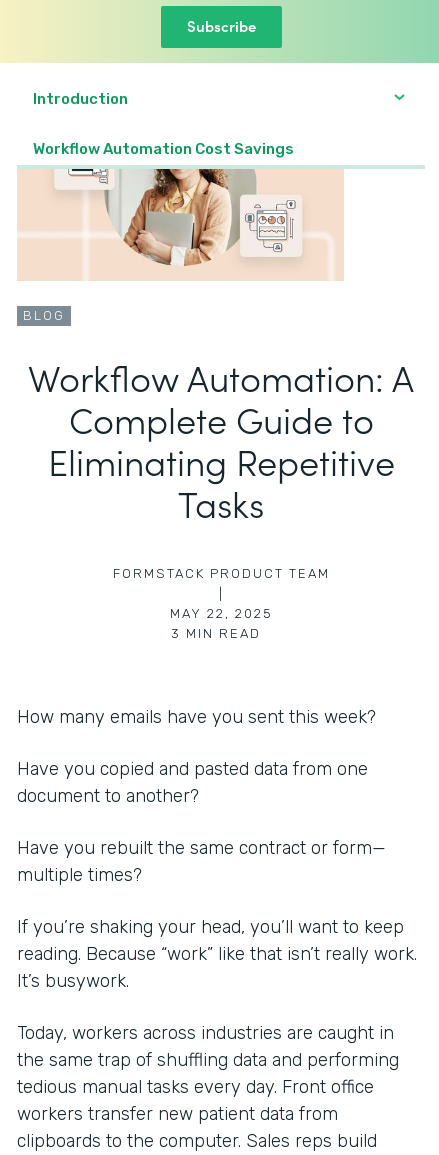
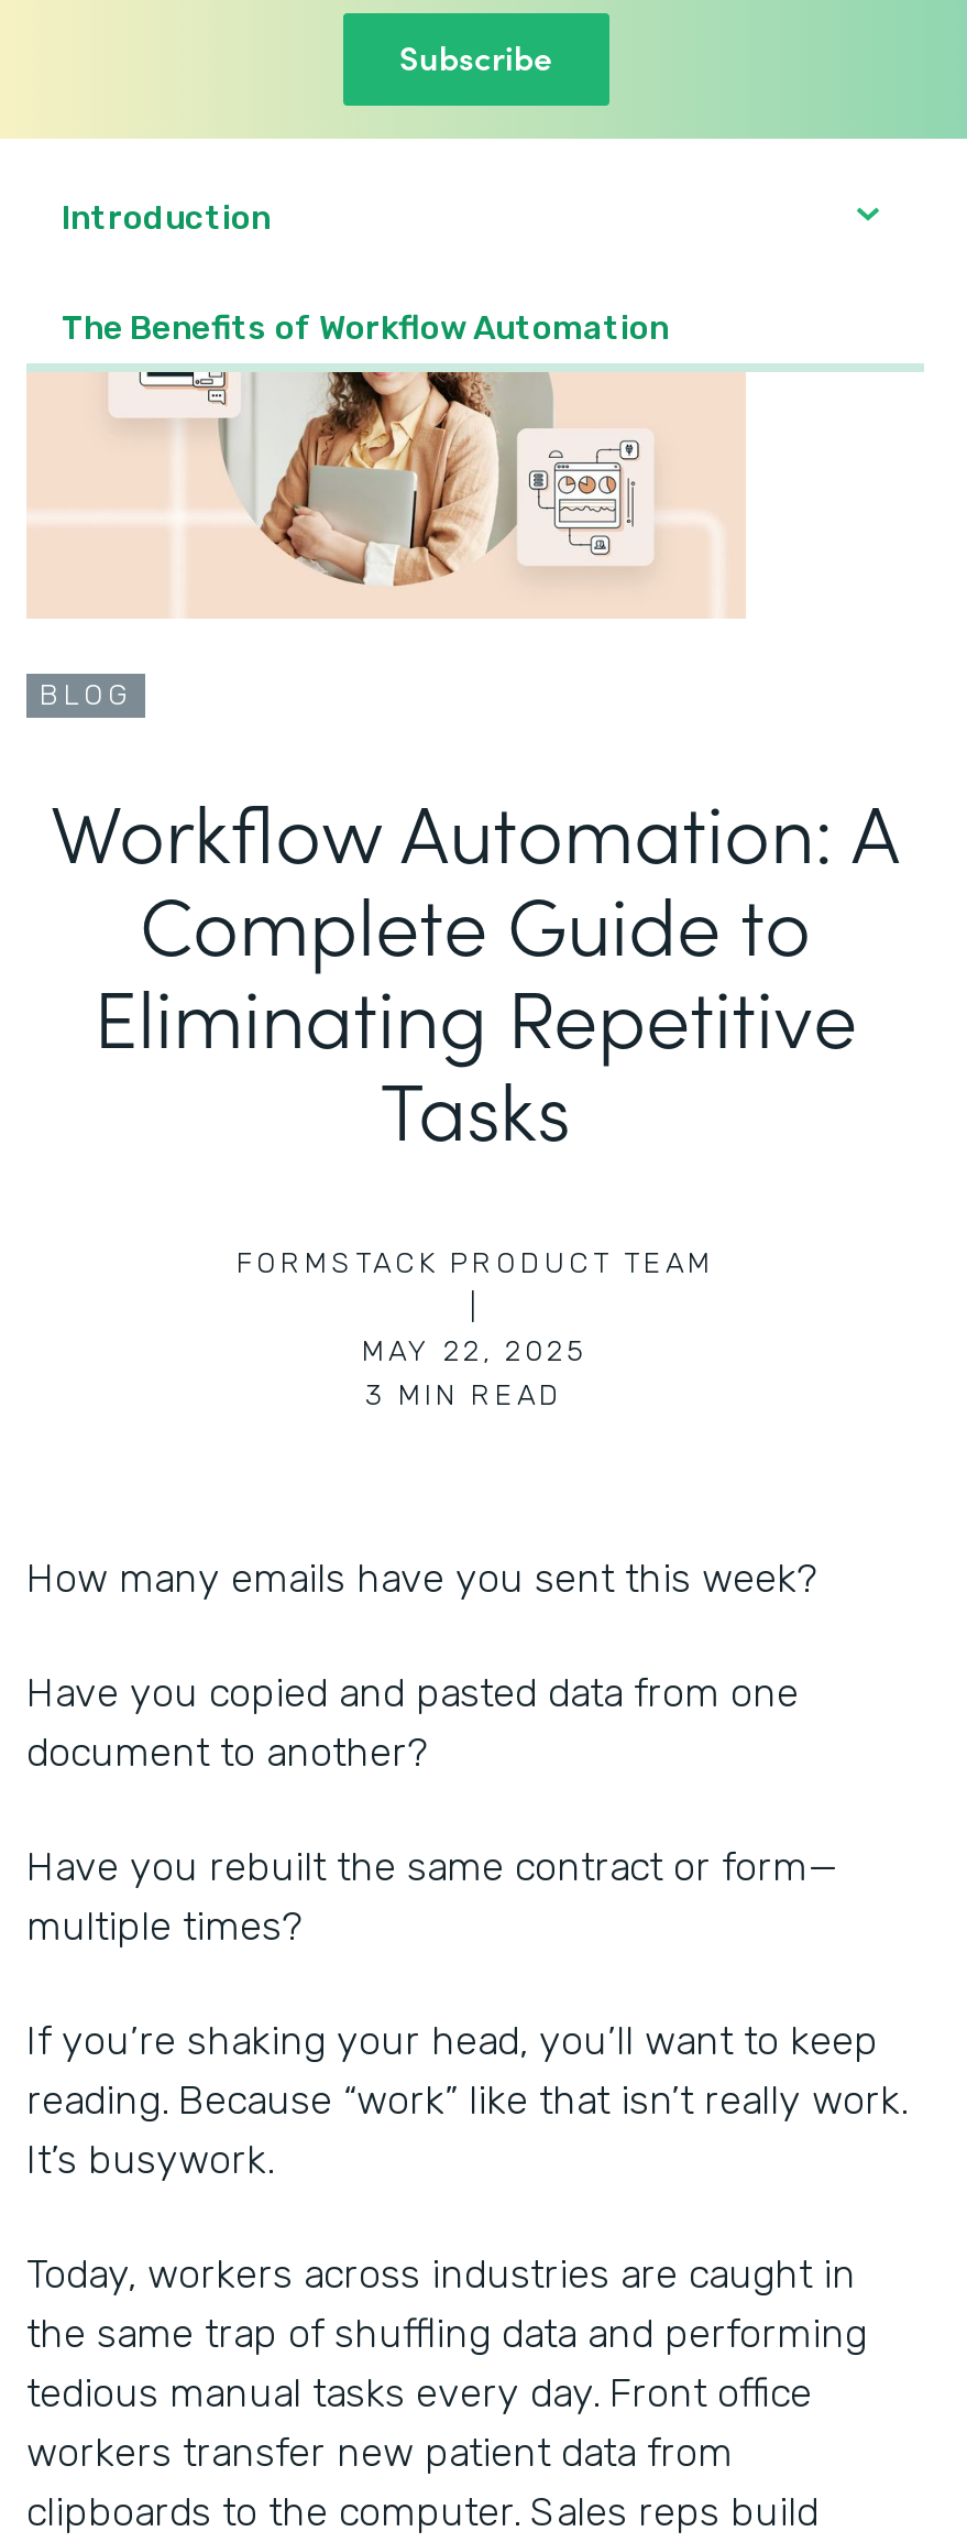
[33,140,297,158] Workflow Automation Cost Savings -> [62,308,669,348] The Benefits of Workflow Automation

